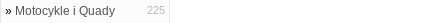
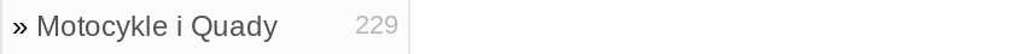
[147,4,165,16] 225 -> [355,10,398,38] 229

